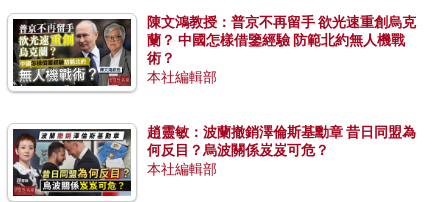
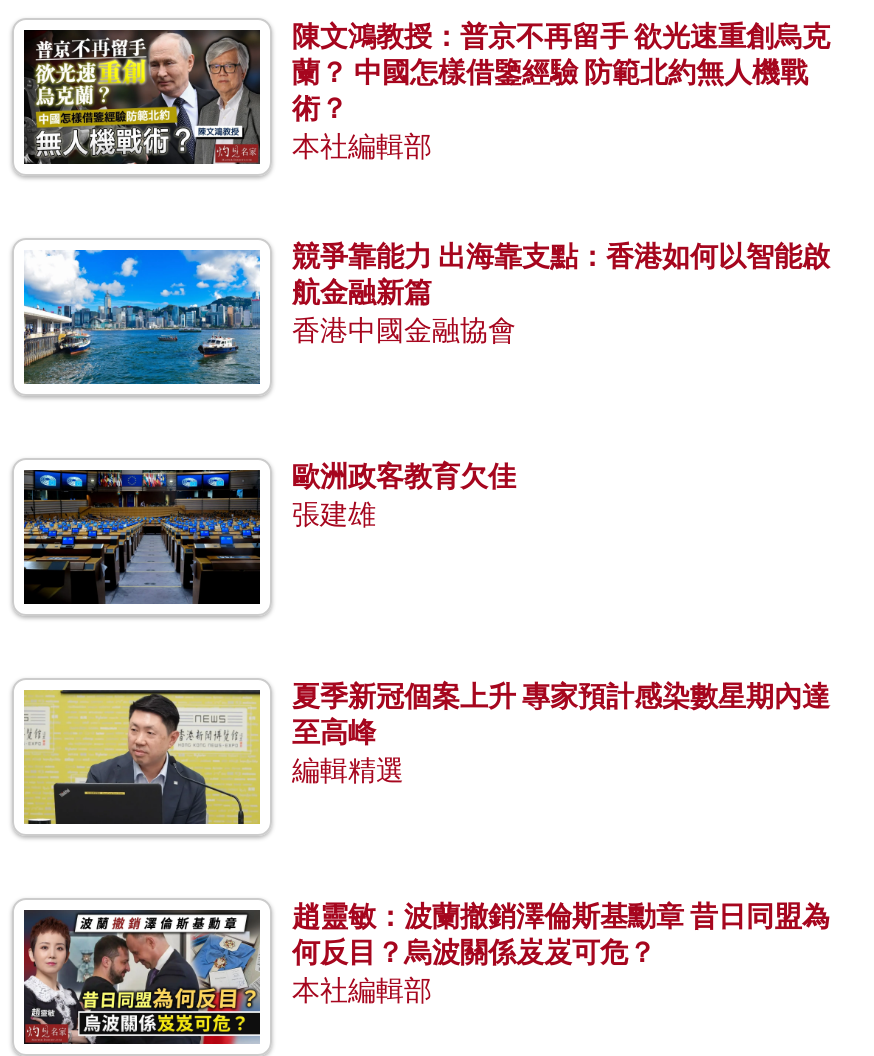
none -> [22,241,830,386] [image] | 競爭靠能力 出海靠支點：香港如何以智能啟 | 航金融新篇 | 香港中國金融協會
none -> [22,461,516,606] [image] | 歐洲政客教育欠佳 | 張建雄
none -> [24,681,830,826] [image] | 夏季新冠個案上升 專家預計感染數星期內達 | 至高峰 | 編輯精選

